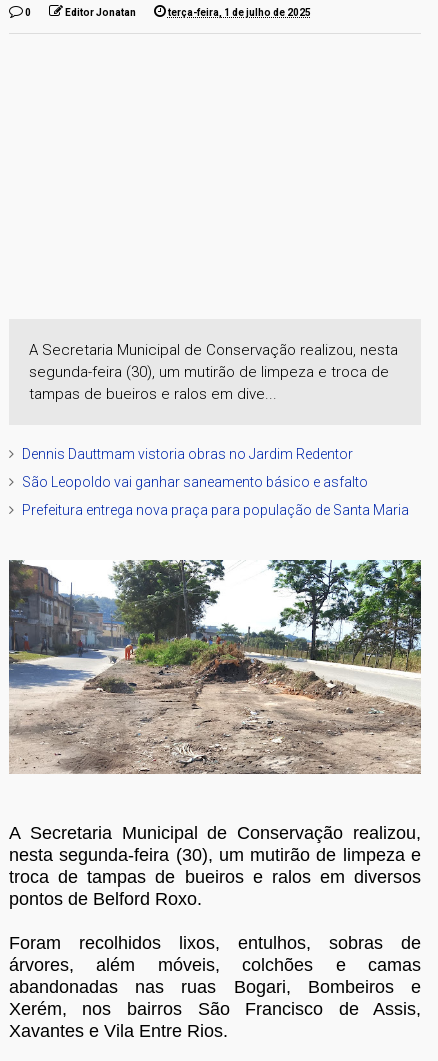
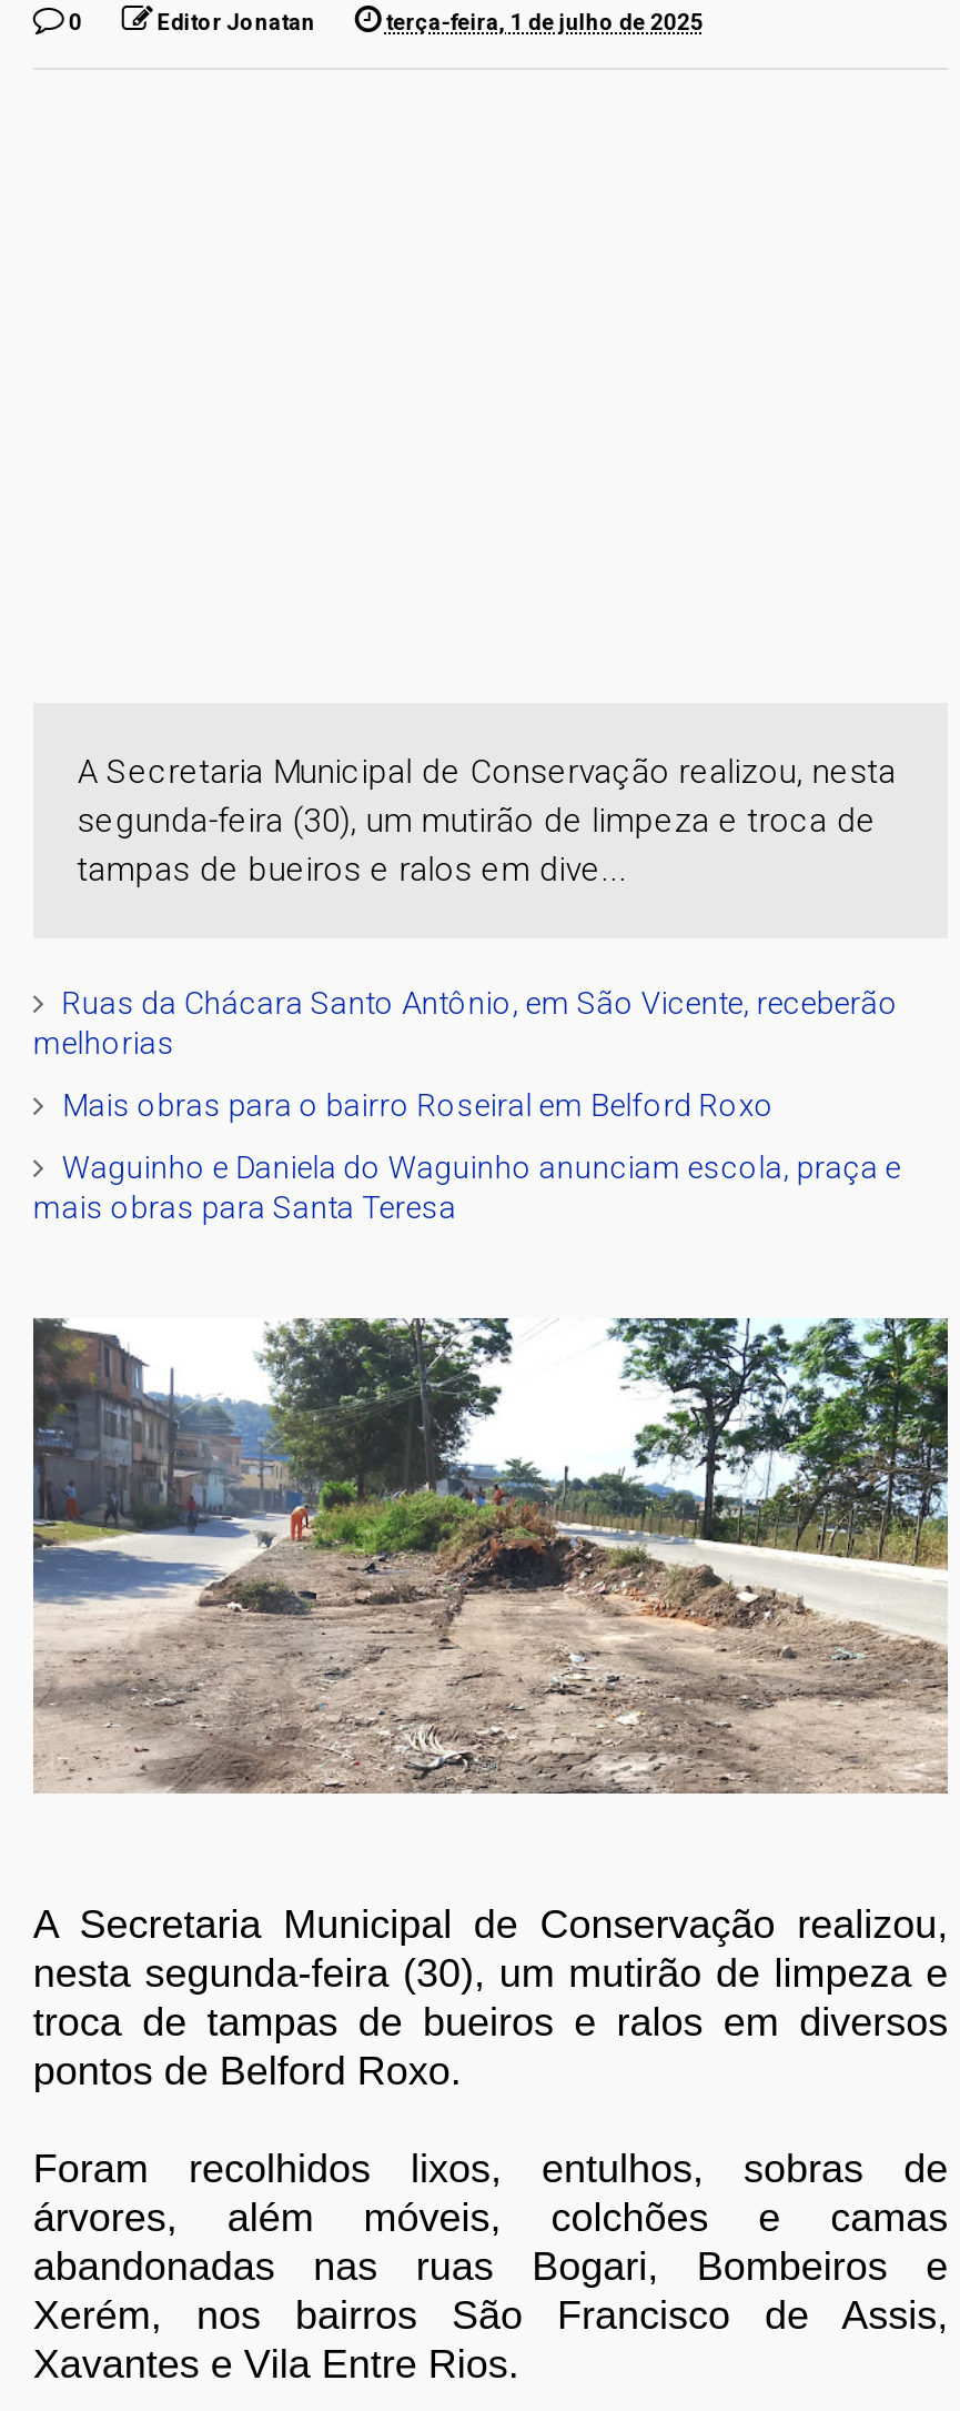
[22,446,353,462] Dennis Dauttmam vistoria obras no Jardim Redentor -> [33,985,899,1061] Ruas da Chácara Santo Antônio, em São Vicente, receberão | melhorias
[22,474,368,490] São Leopoldo vai ganhar saneamento básico e asfalto -> [62,1087,774,1123] Mais obras para o bairro Roseiral em Belford Roxo
[22,502,409,518] Prefeitura entrega nova praça para população de Santa Maria -> [33,1150,901,1225] Waguinho e Daniela do Waguinho anunciam escola, praça e | mais obras para Santa Teresa

